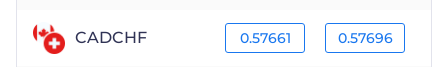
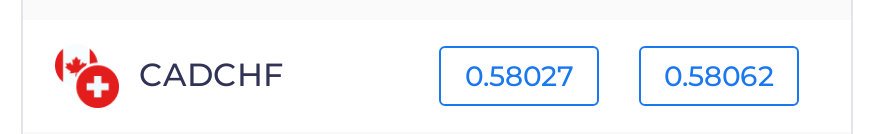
[239,29,290,47] 0.57661 -> [465,58,573,94] 0.58027
[337,29,392,47] 0.57696 -> [664,58,774,94] 0.58062

